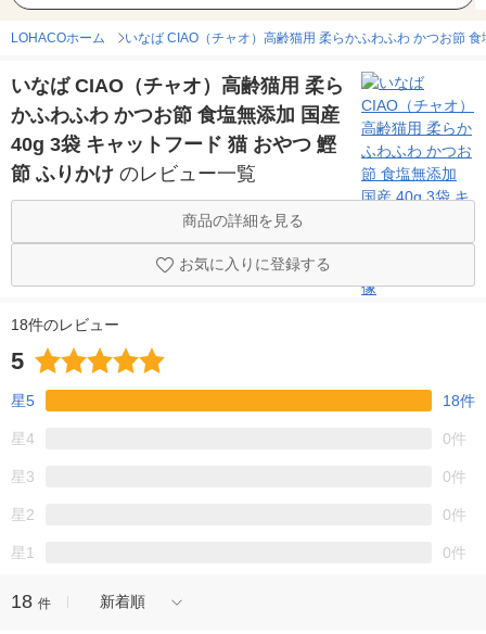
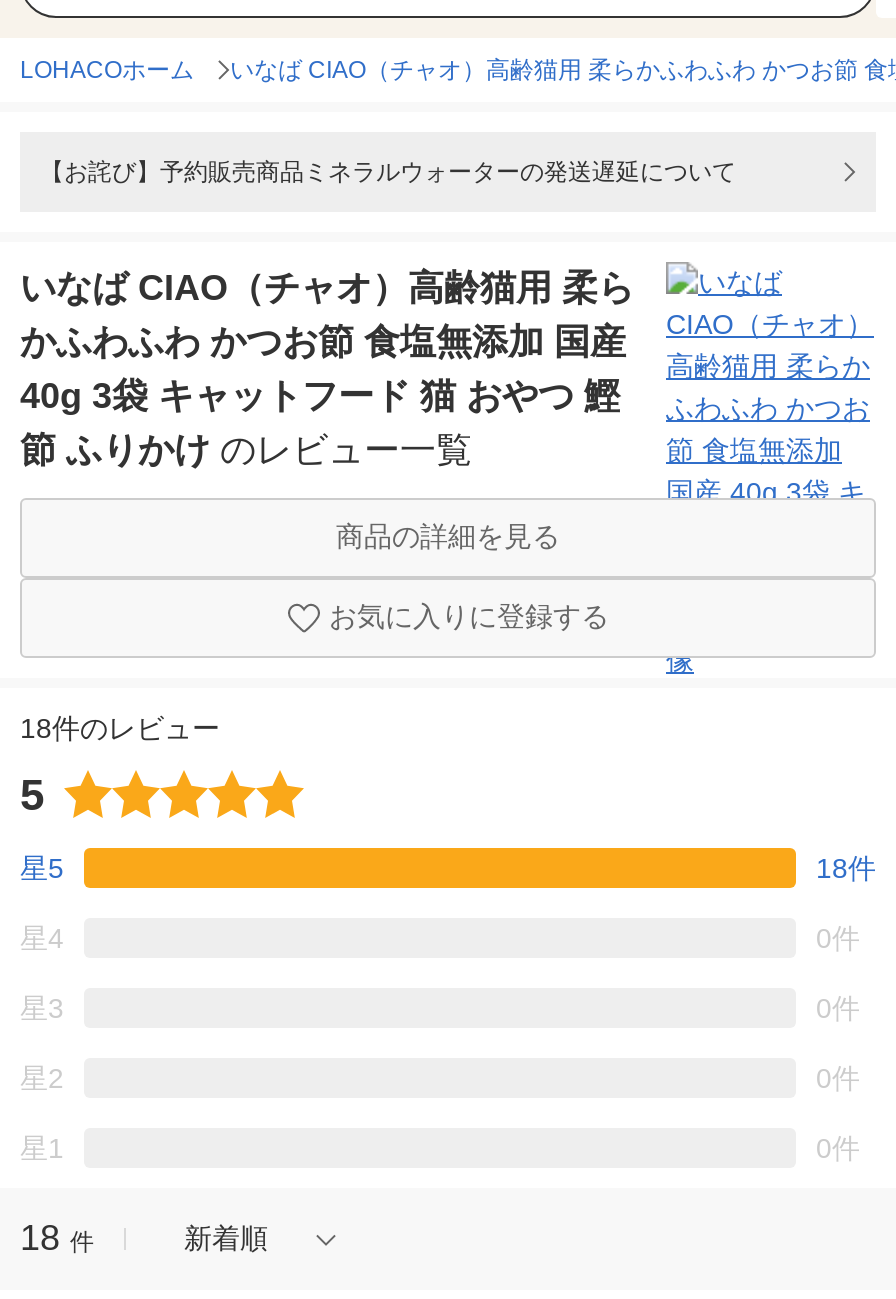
none -> [40,158,736,186] 【お詫び】予約販売商品ミネラルウォーターの発送遅延について

